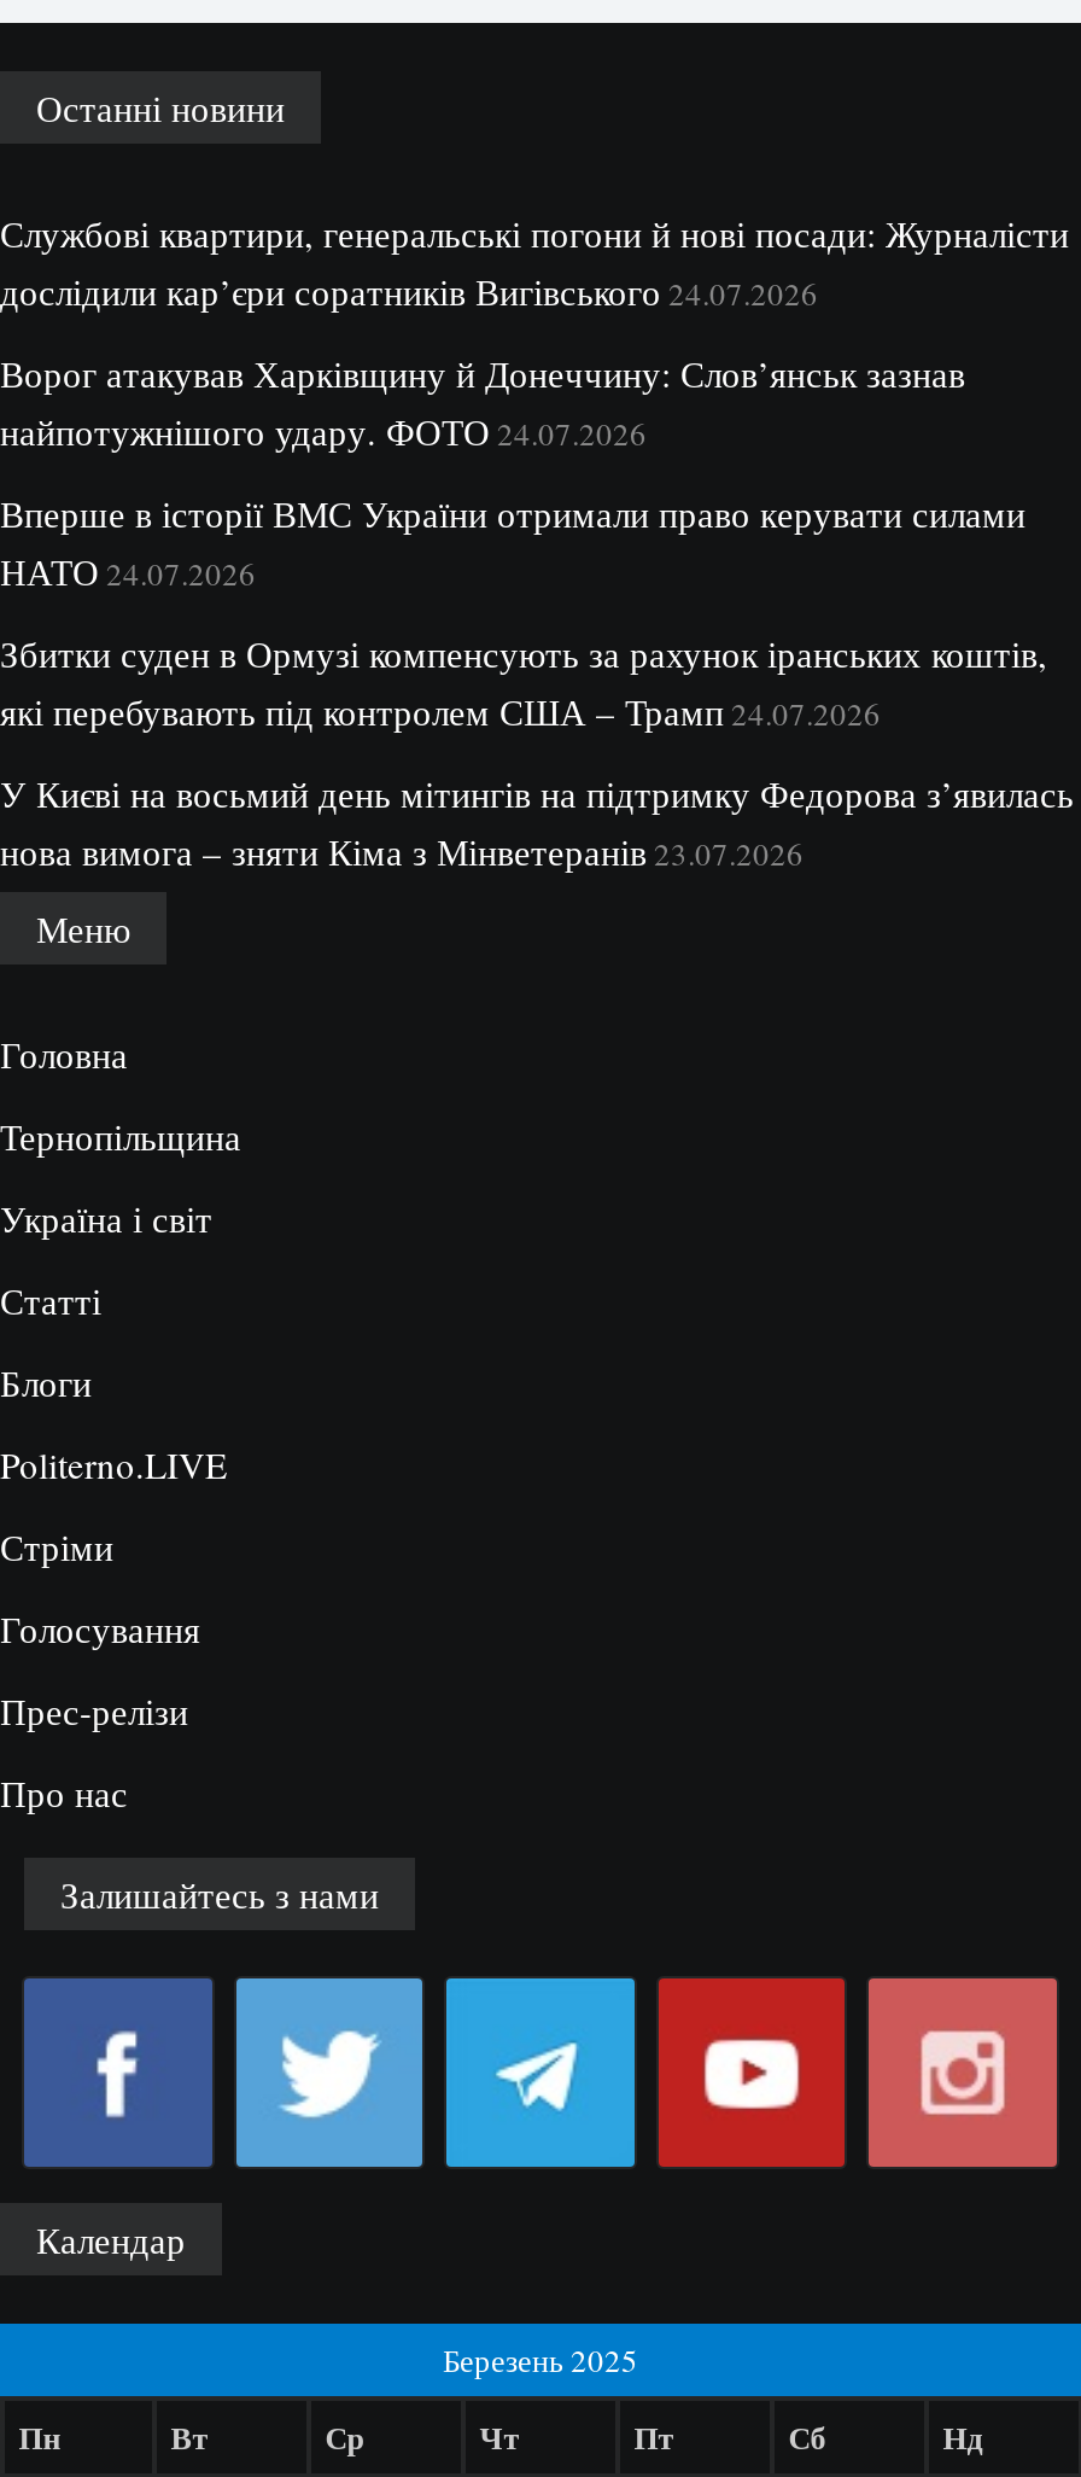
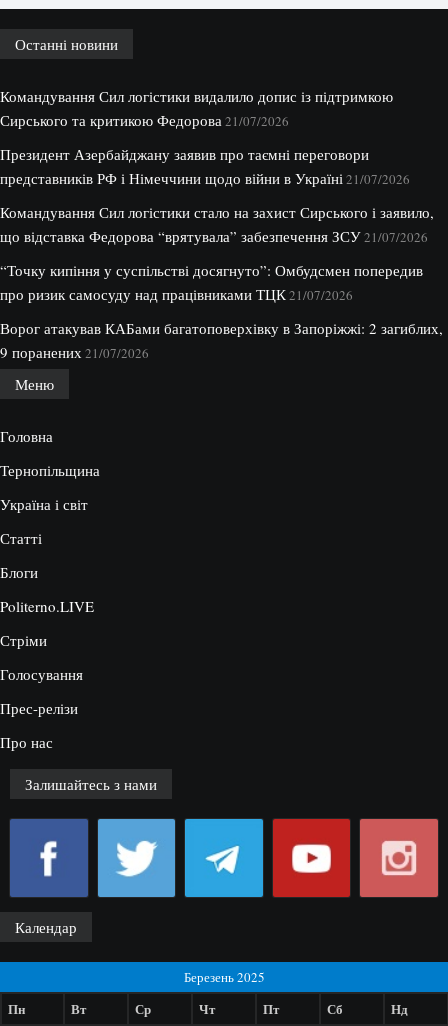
[0,208,1069,315] Службові квартири, генеральські погони й нові посади: Журналісти | дослідили кар’єри соратників Вигівського 24.07.2026 -> [0,86,393,130] Командування Сил логістики видалило допис із підтримкою | Сирського та критикою Федорова 21/07/2026
[0,348,965,455] Ворог атакував Харківщину й Донеччину: Слов’янськ зазнав | найпотужнішого удару. ФОТО 24.07.2026 -> [0,144,410,188] Президент Азербайджану заявив про таємні переговори | представників РФ і Німеччини щодо війни в Україні 21/07/2026
[0,488,1026,595] Вперше в історії ВМС України отримали право керувати силами | НАТО 24.07.2026 -> [0,202,434,246] Командування Сил логістики стало на захист Сирського і заявило, | що відставка Федорова “врятувала” забезпечення ЗСУ 21/07/2026
[0,628,1047,735] Збитки суден в Ормузі компенсують за рахунок іранських коштів, | які перебувають під контролем США – Трамп 24.07.2026 -> [0,260,423,304] “Точку кипіння у суспільстві досягнуто”: Омбудсмен попередив | про ризик самосуду над працівниками ТЦК 21/07/2026
[0,768,1074,875] У Києві на восьмий день мітингів на підтримку Федорова з’явилась | нова вимога – зняти Кіма з Мінветеранів 23.07.2026 -> [0,318,443,362] Ворог атакував КАБами багатоповерхівку в Запоріжжі: 2 загиблих, | 9 поранених 21/07/2026

